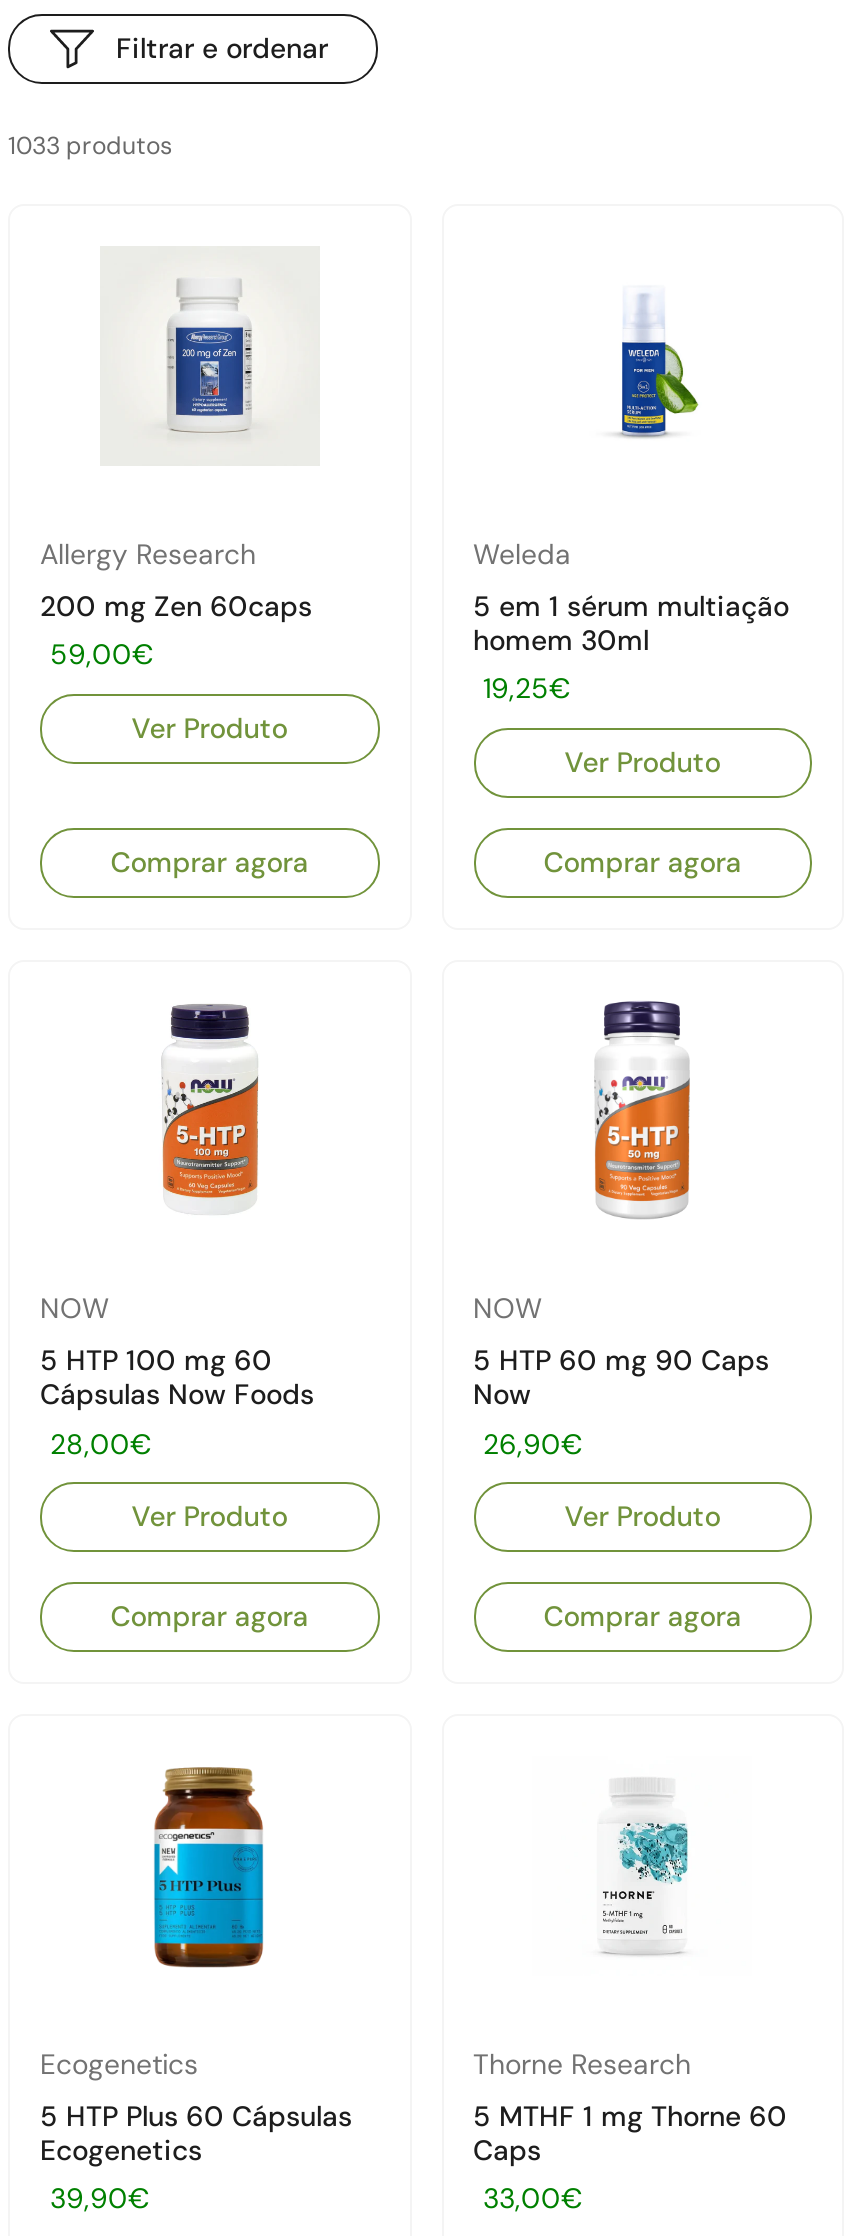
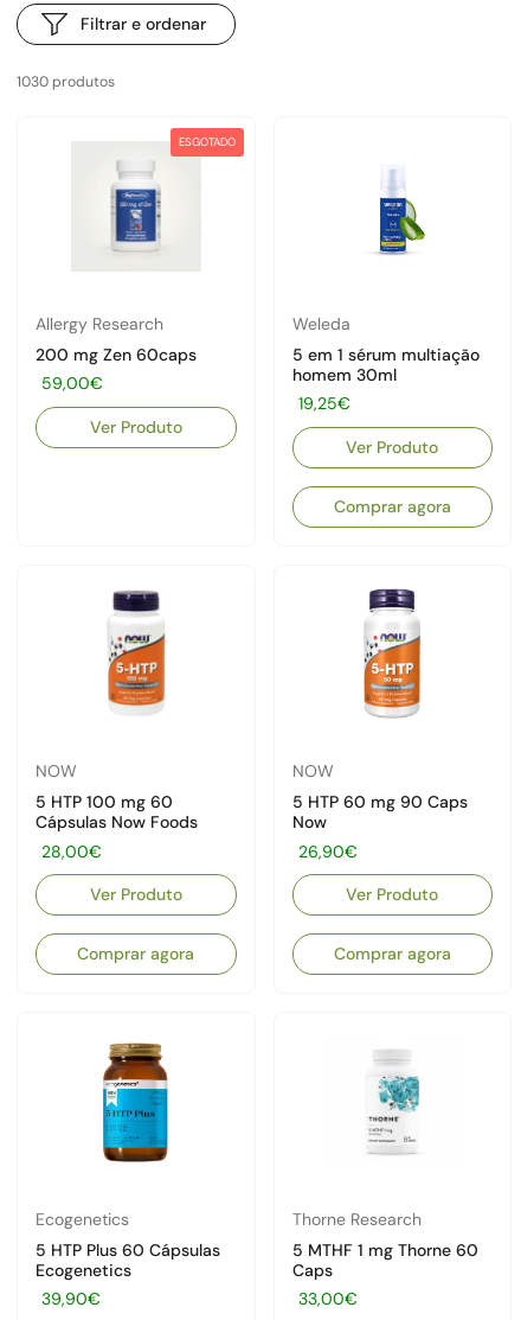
[8,130,172,162] 1033 produtos -> [17,72,115,91] 1030 produtos
[110,843,308,879] Comprar agora -> [178,134,235,149] ESGOTADO

